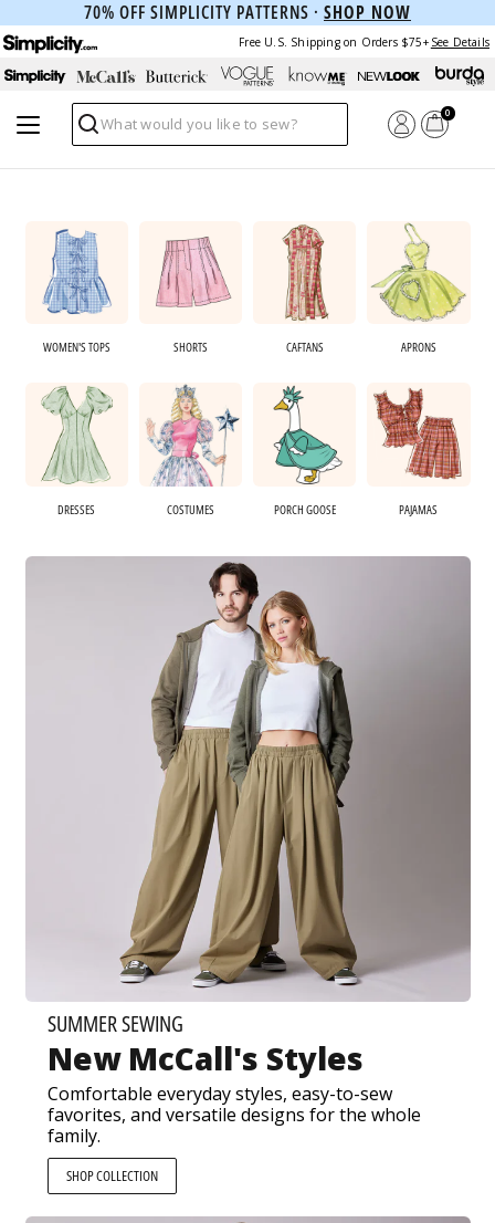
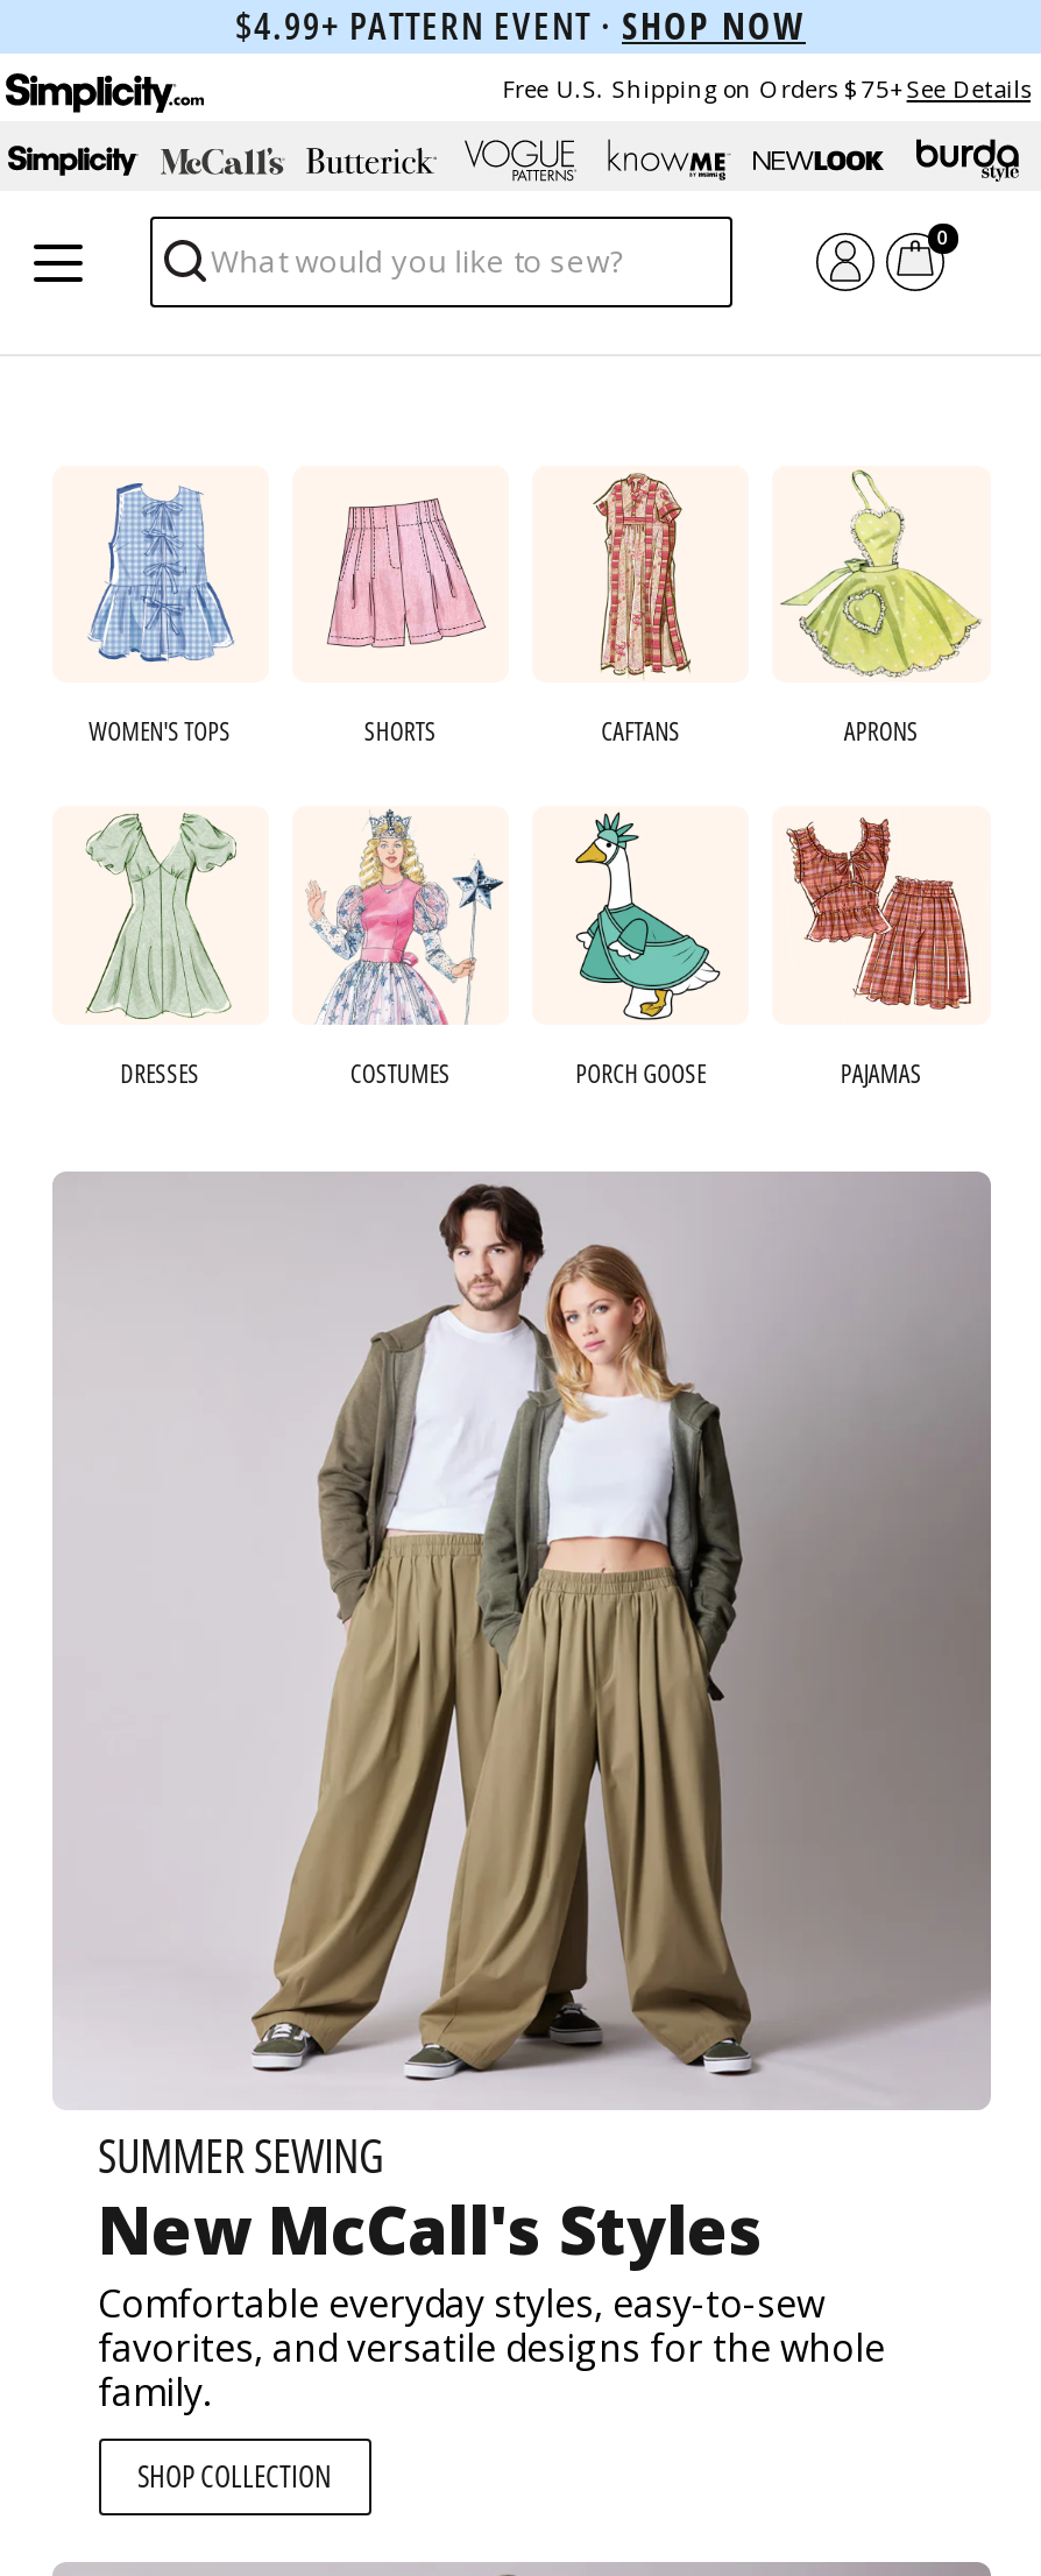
[84,0,411,25] 70% OFF SIMPLICITY PATTERNS · SHOP NOW -> [235,0,806,54] $4.99+ PATTERN EVENT · SHOP NOW

